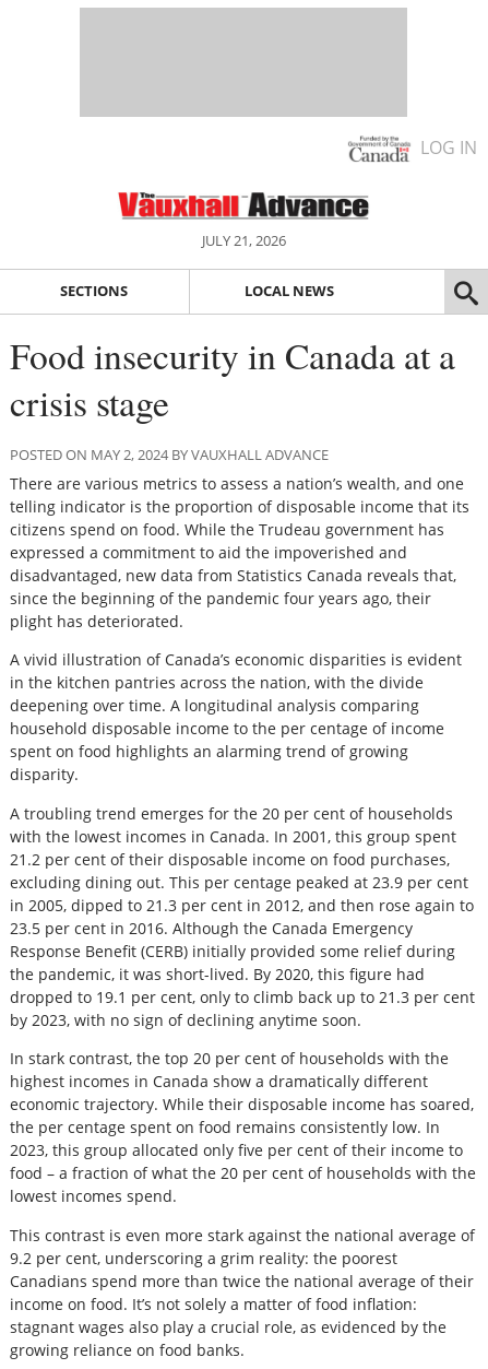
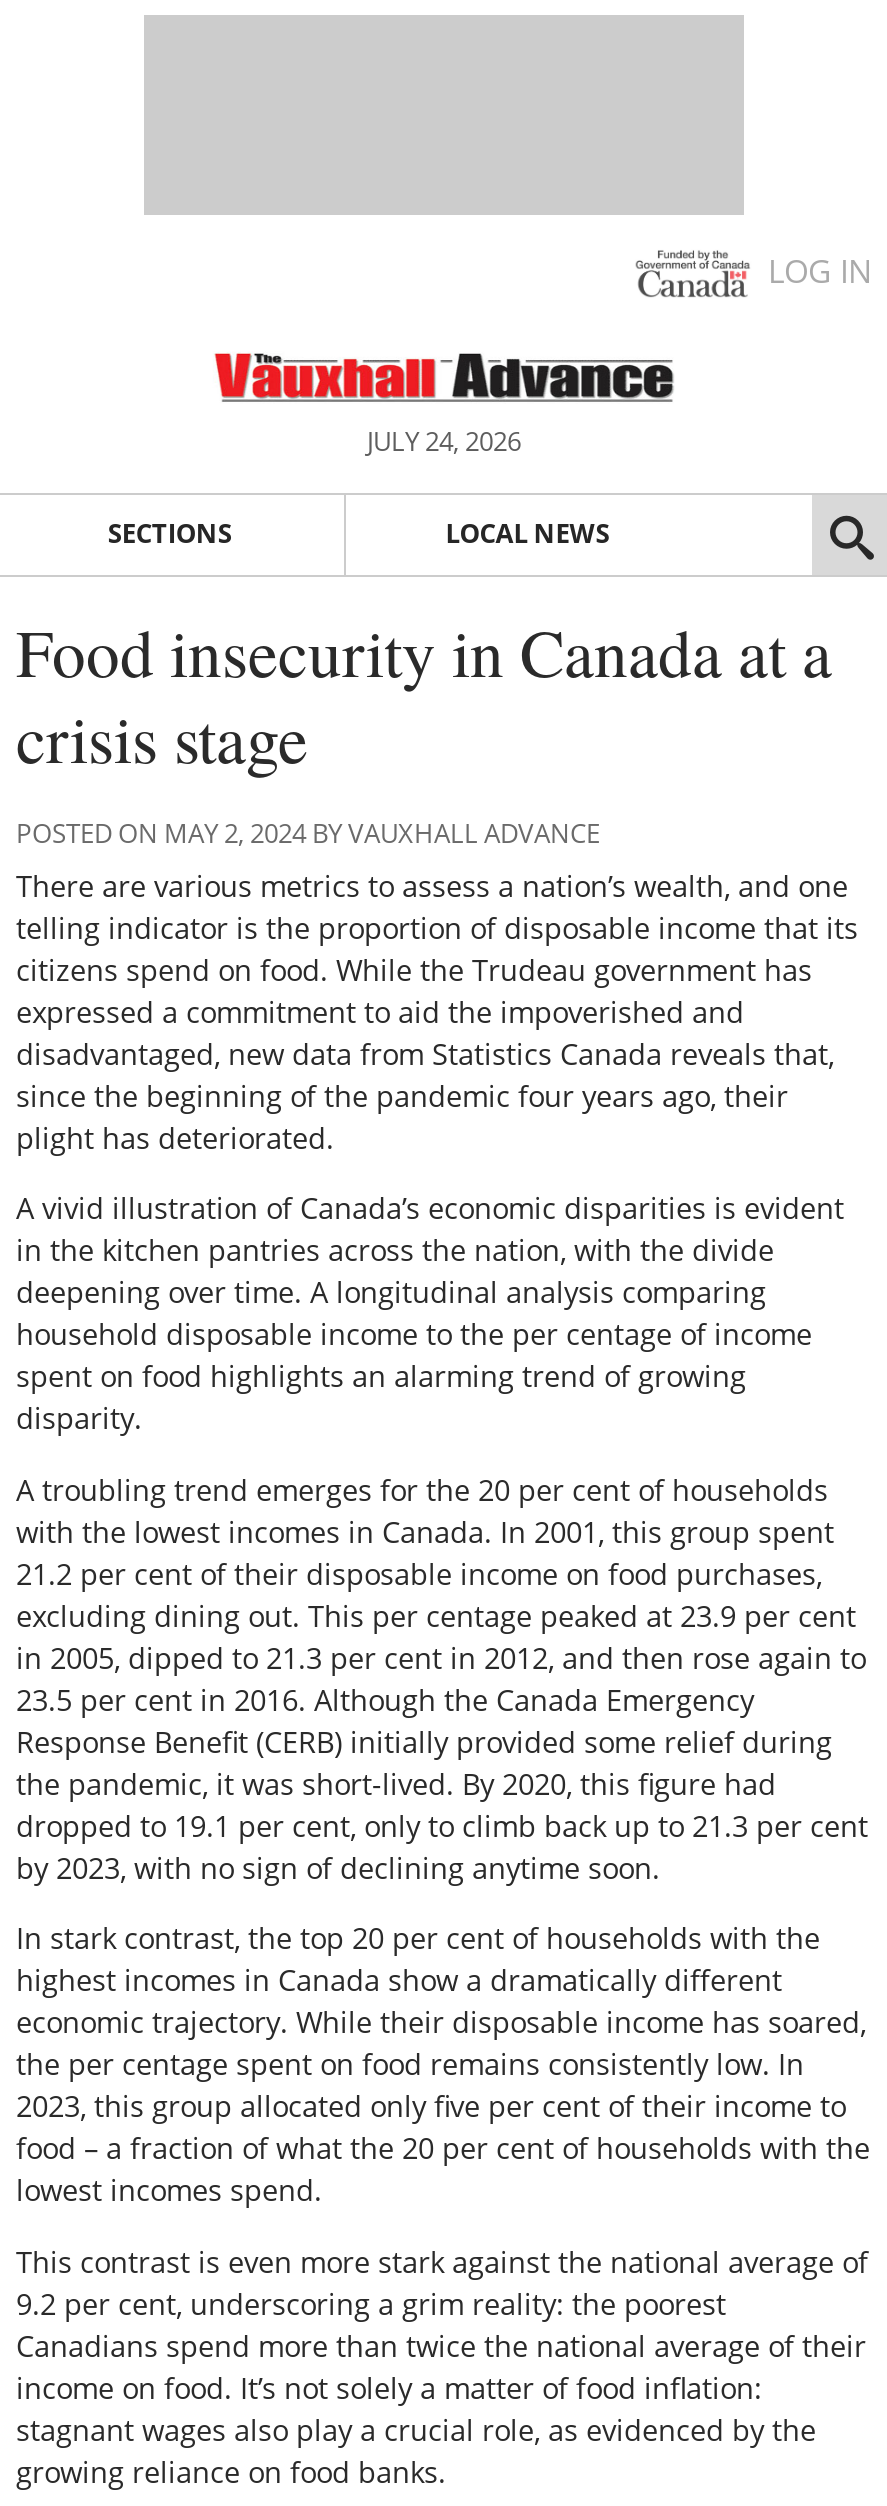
[201,231,285,250] JULY 21, 2026 -> [367,423,521,459] JULY 24, 2026

